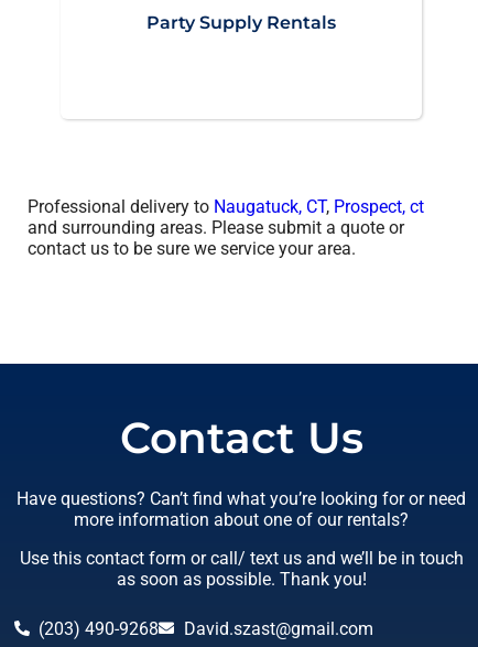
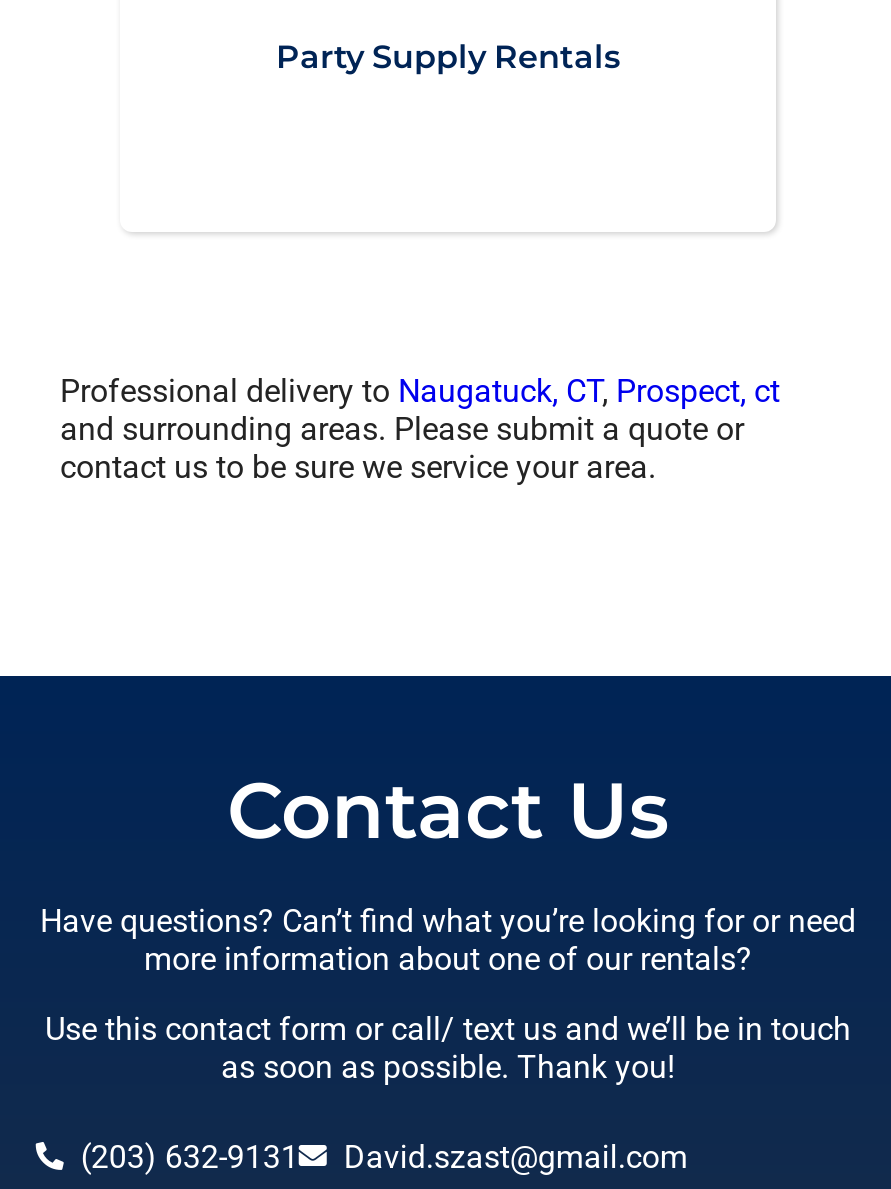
[39,618,373,639] (203) 490-9268 David.szast@gmail.com -> [81,1138,688,1176] (203) 632-9131 David.szast@gmail.com

